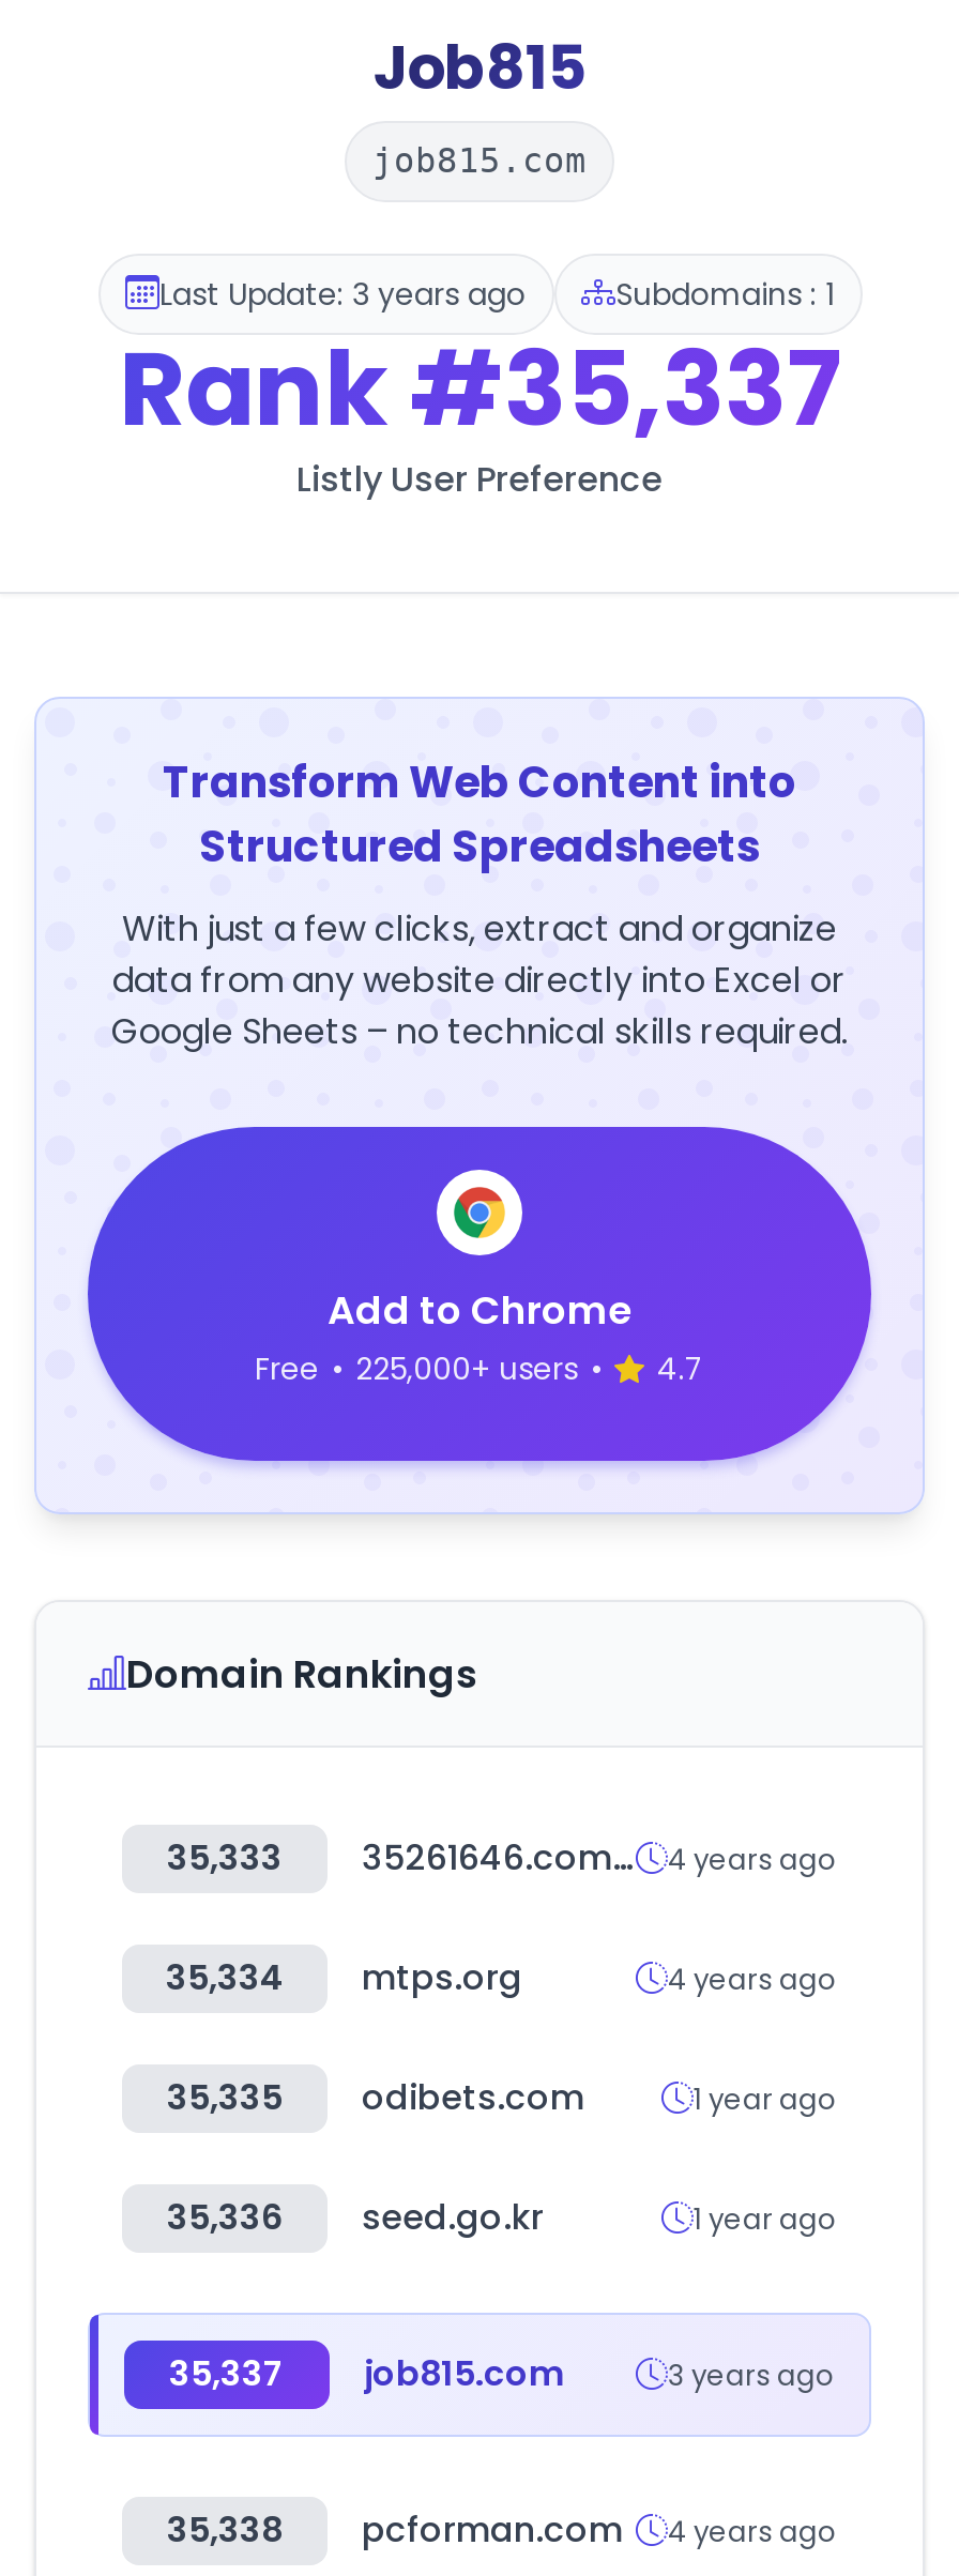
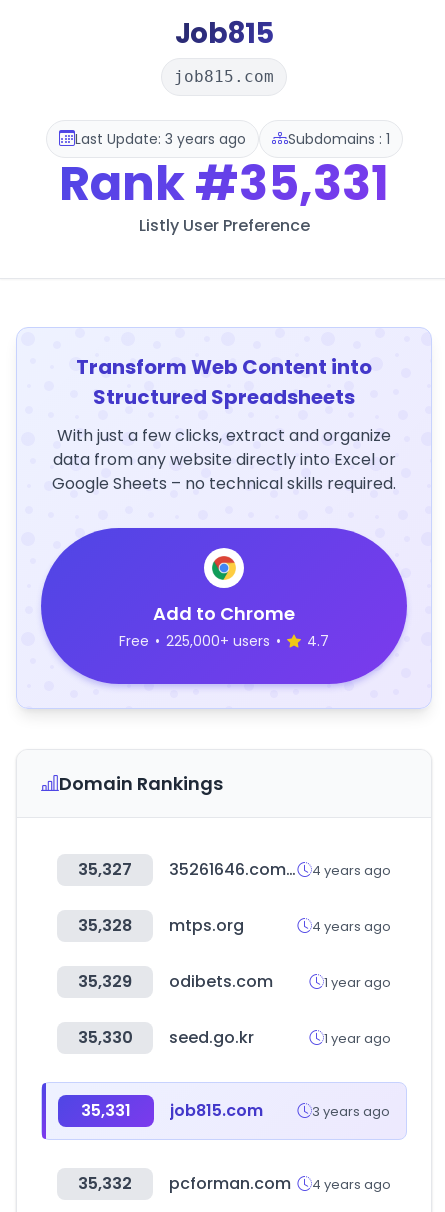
[119,318,840,461] Rank #35,337 -> [59,150,389,217] Rank #35,331
[167,1833,283,1883] 35,333 -> [78,858,132,881] 35,327
[166,1953,522,2002] 35,334 mtps.org -> [78,914,244,937] 35,328 mtps.org
[167,2073,584,2122] 35,335 odibets.com -> [78,970,273,993] 35,329 odibets.com
[167,2193,544,2242] 35,336 seed.go.kr -> [77,1026,254,1049] 35,330 seed.go.kr
[169,2349,563,2398] 35,337 job815.com -> [81,1099,263,1122] 35,331 job815.com
[167,2505,837,2555] 35,338 pcforman.com 4 years ago -> [78,1172,391,1195] 35,332 pcforman.com 4 years ago

